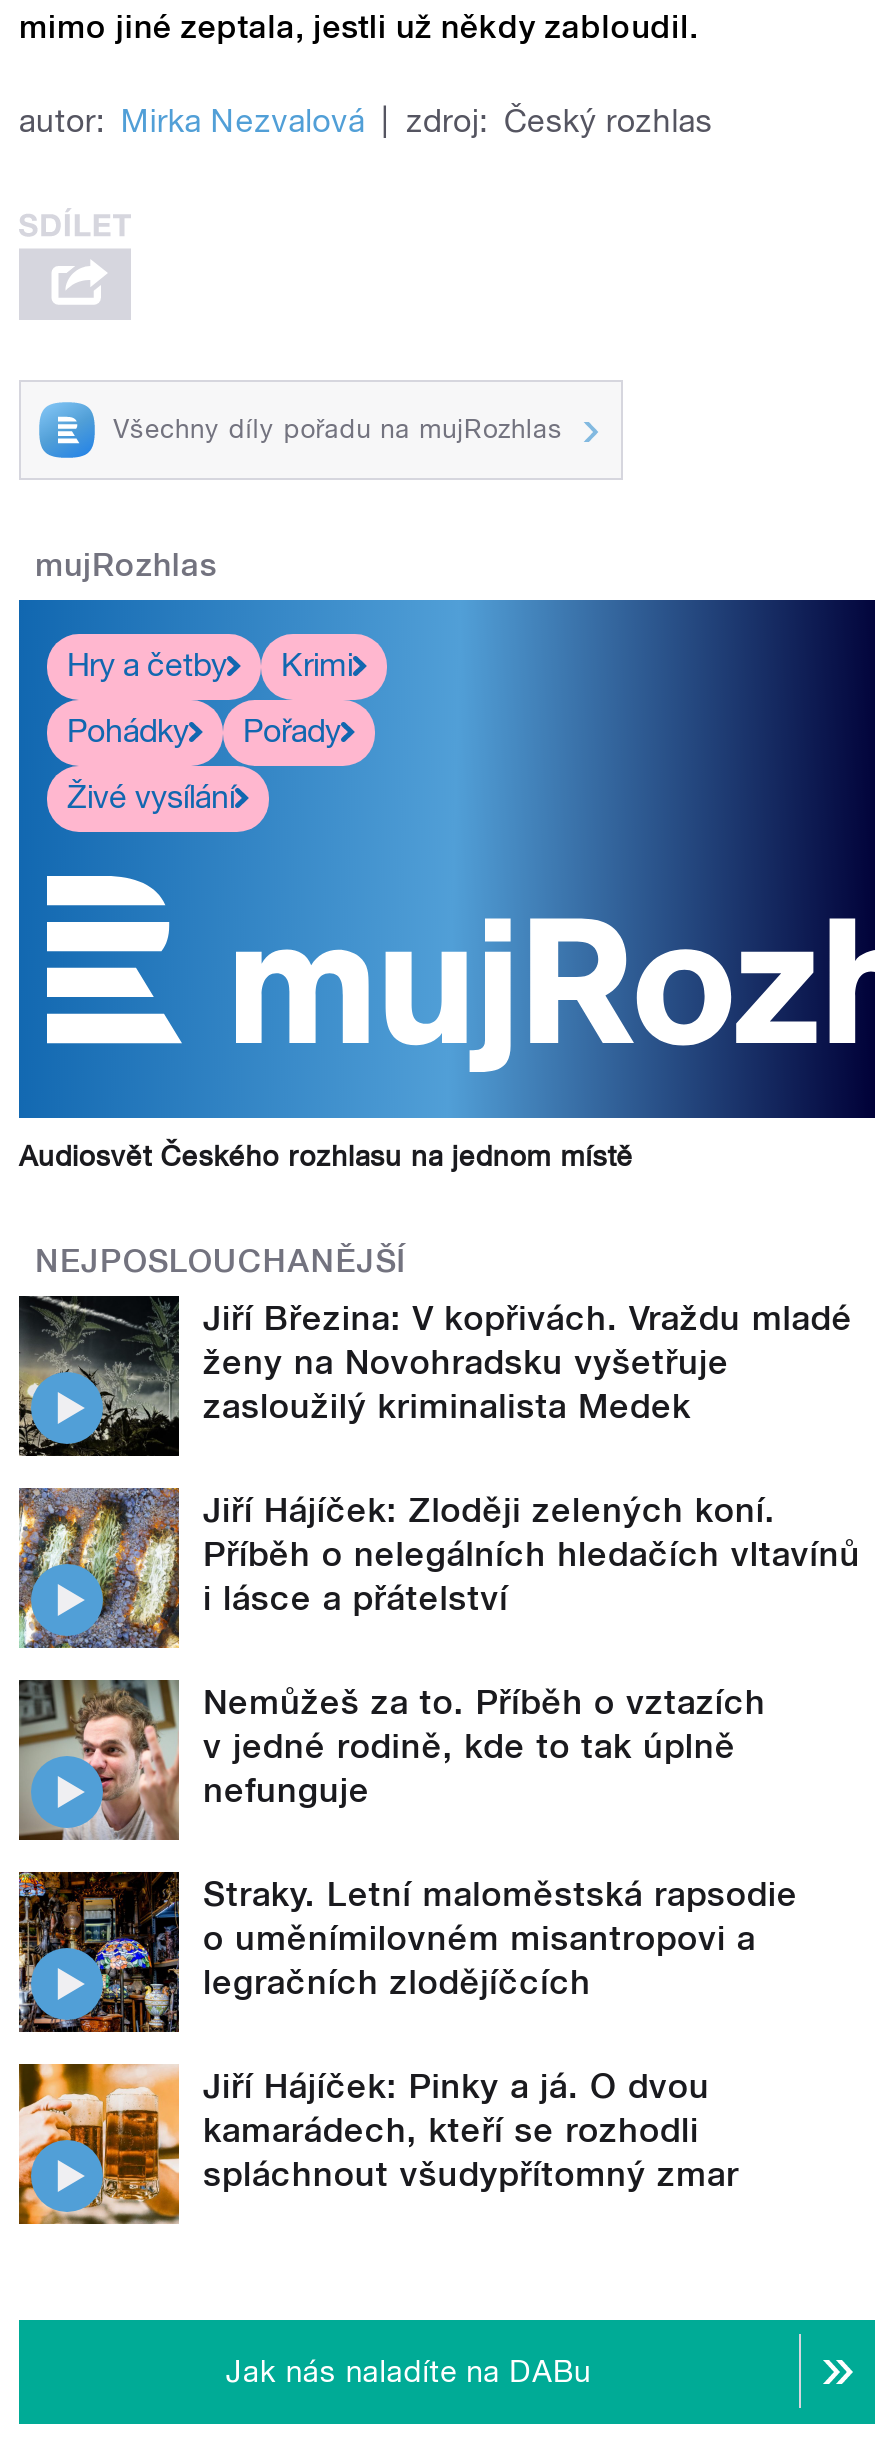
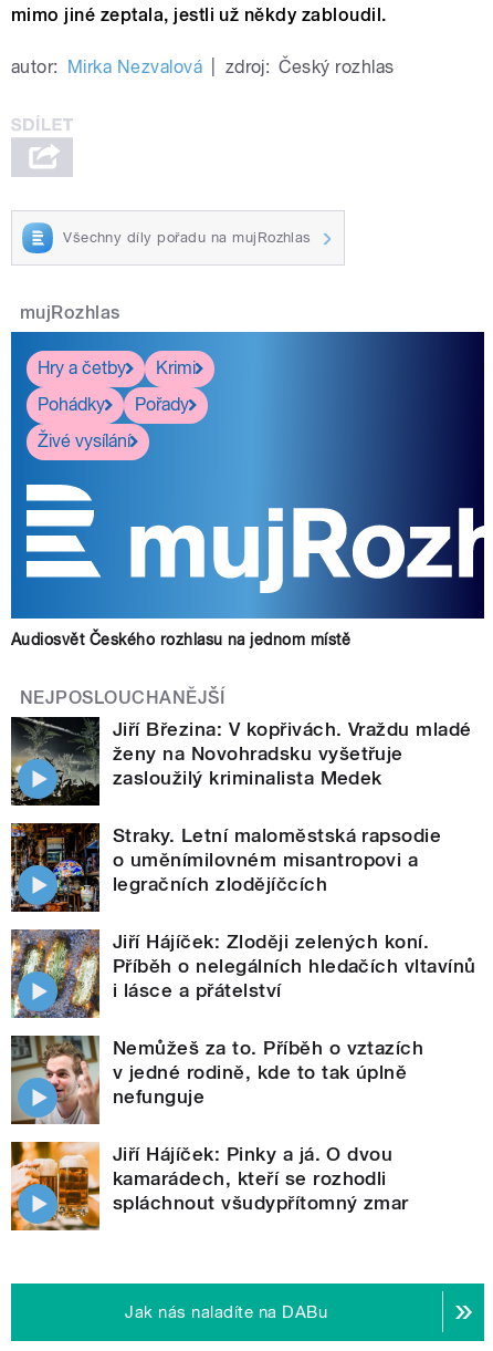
moved [15,1484,860,1809] -> [9,927,476,1107]: [image] | Jiří Hájíček: Zloději zelených koní. | Příběh o nelegálních hledačích vltavínů | i lásce a přátelství | Nemůžeš za to. Příběh o vztazích | v jedné rodině, kde to tak úplně | nefunguje
moved [19,1870,798,2032] -> [11,822,441,913]: [image] | Straky. Letní maloměstská rapsodie | o uměnímilovném misantropovi a | legračních zlodějíčcích

